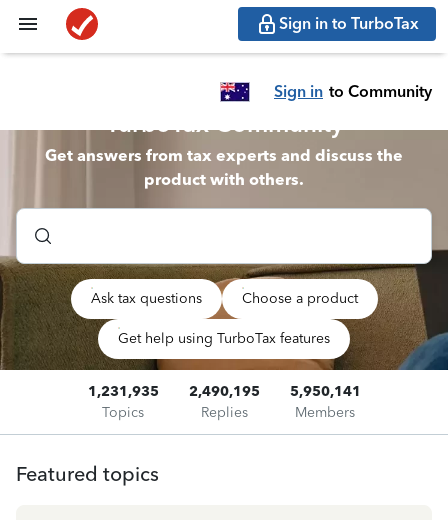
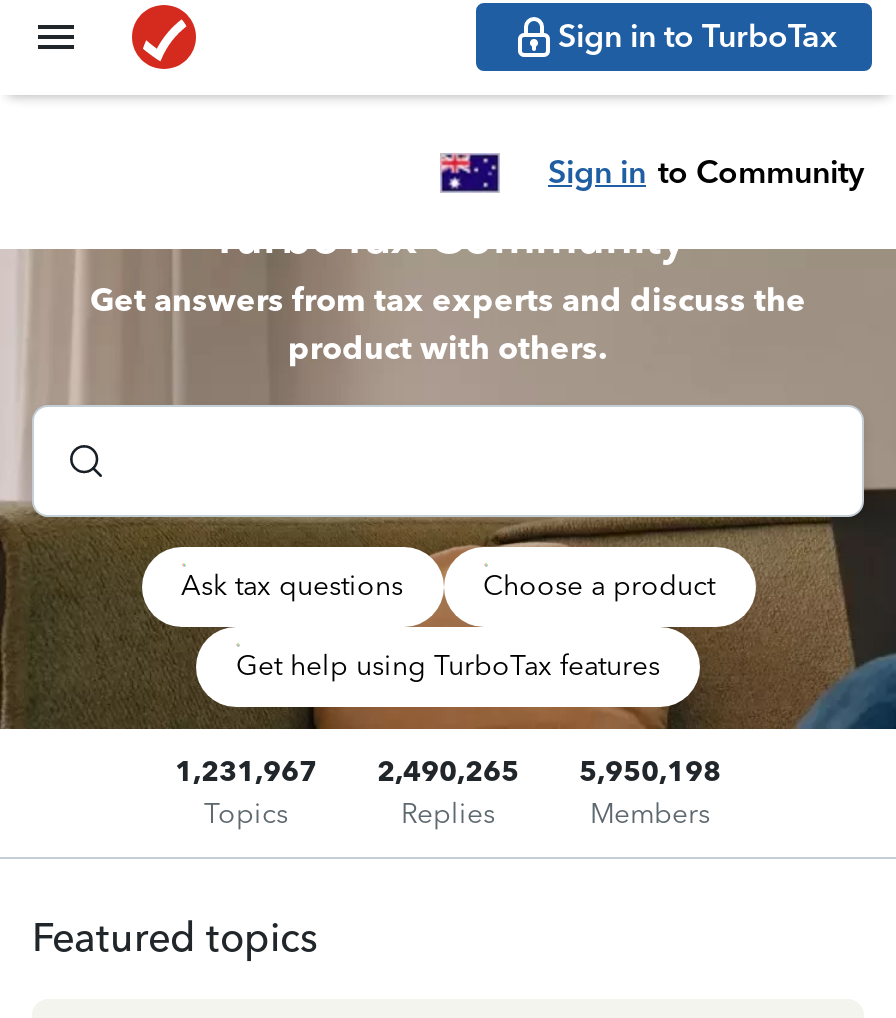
[87,383,158,400] 1,231,935 -> [175,755,317,789] 1,231,967
[188,383,259,400] 2,490,195 -> [377,755,519,789] 2,490,265
[289,383,360,400] 5,950,141 -> [579,755,721,789] 5,950,198

